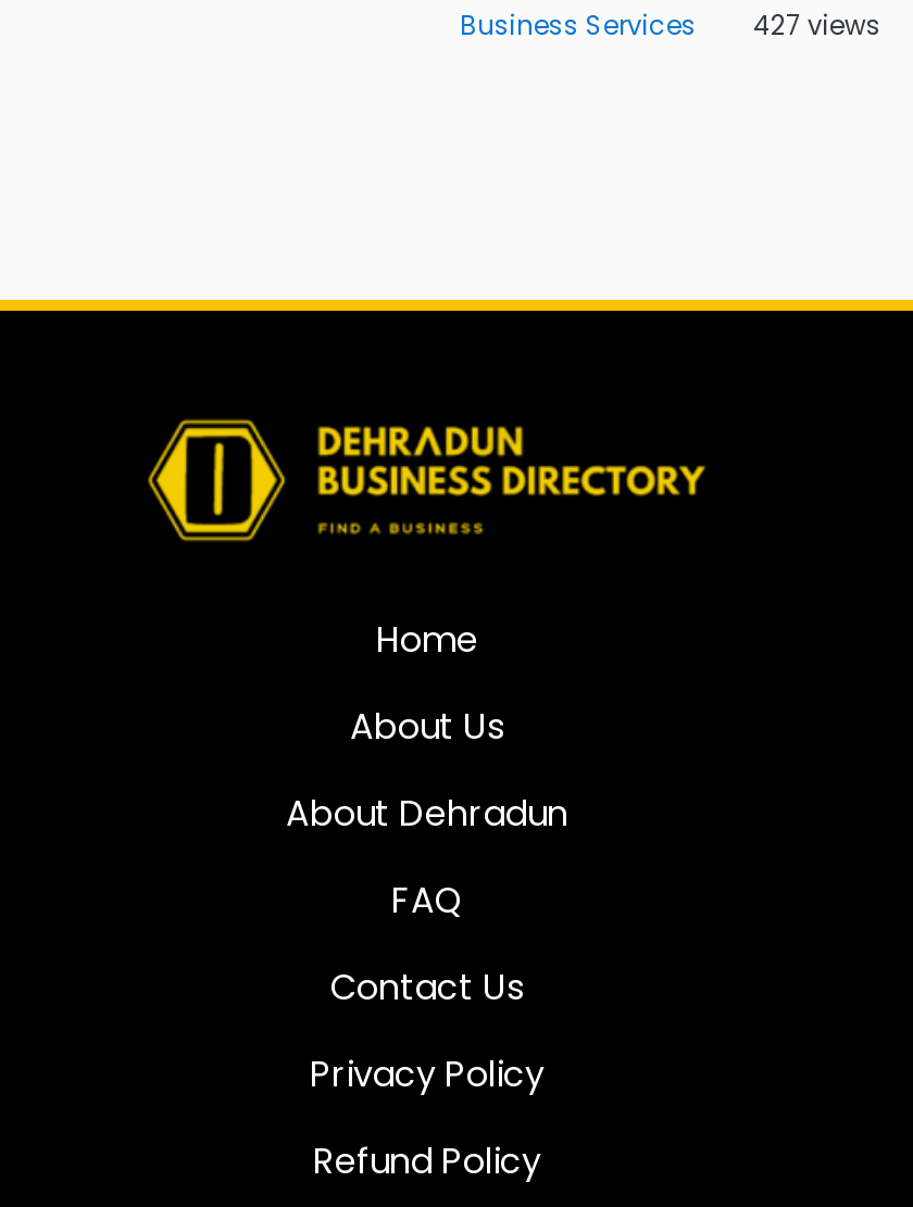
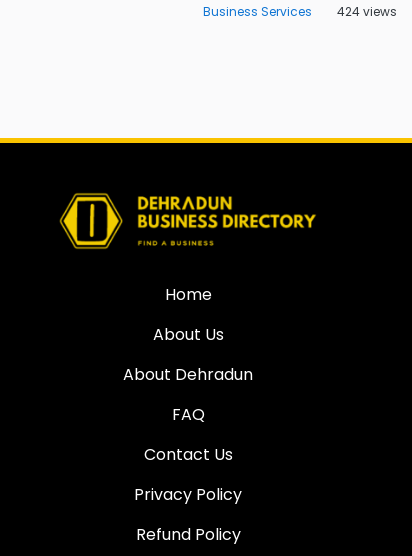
[460,7,881,43] Business Services 427 views -> [203,3,397,20] Business Services 424 views

